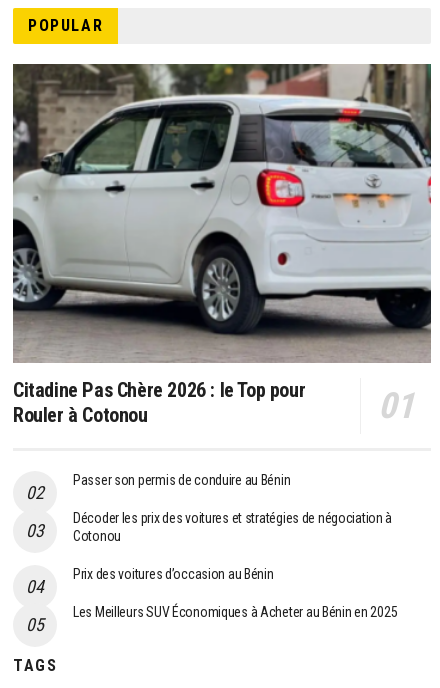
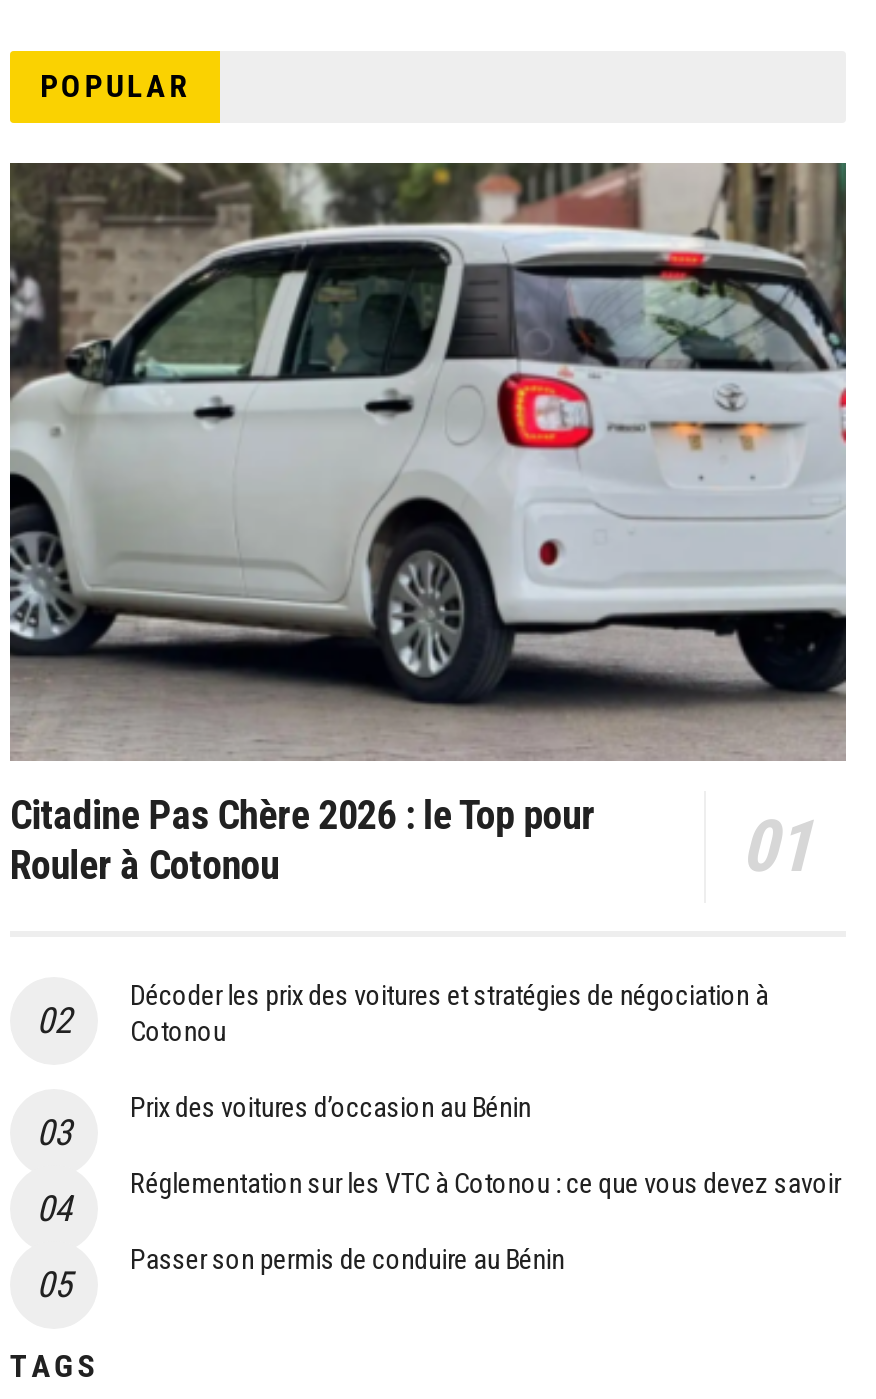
moved [73,472,290,488] -> [130,1243,565,1275]: Passer son permis de conduire au Bénin
moved [73,510,392,582] -> [130,979,768,1123]: Décoder les prix des voitures et stratégies de négociation à | Cotonou | Prix des voitures d’occasion au Bénin
[73,604,397,620] Les Meilleurs SUV Économiques à Acheter au Bénin en 2025 -> [130,1167,841,1199] Réglementation sur les VTC à Cotonou : ce que vous devez savoir

